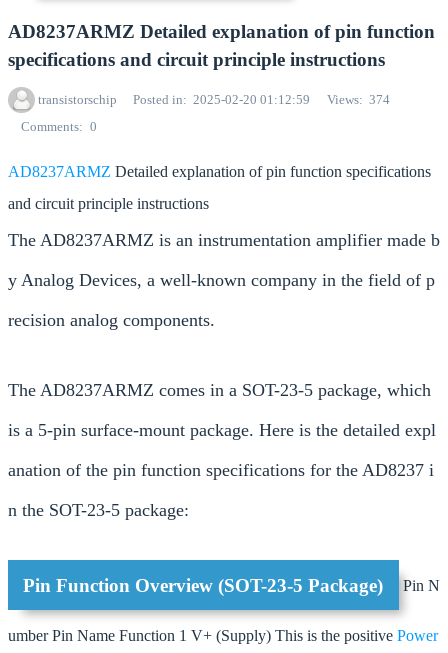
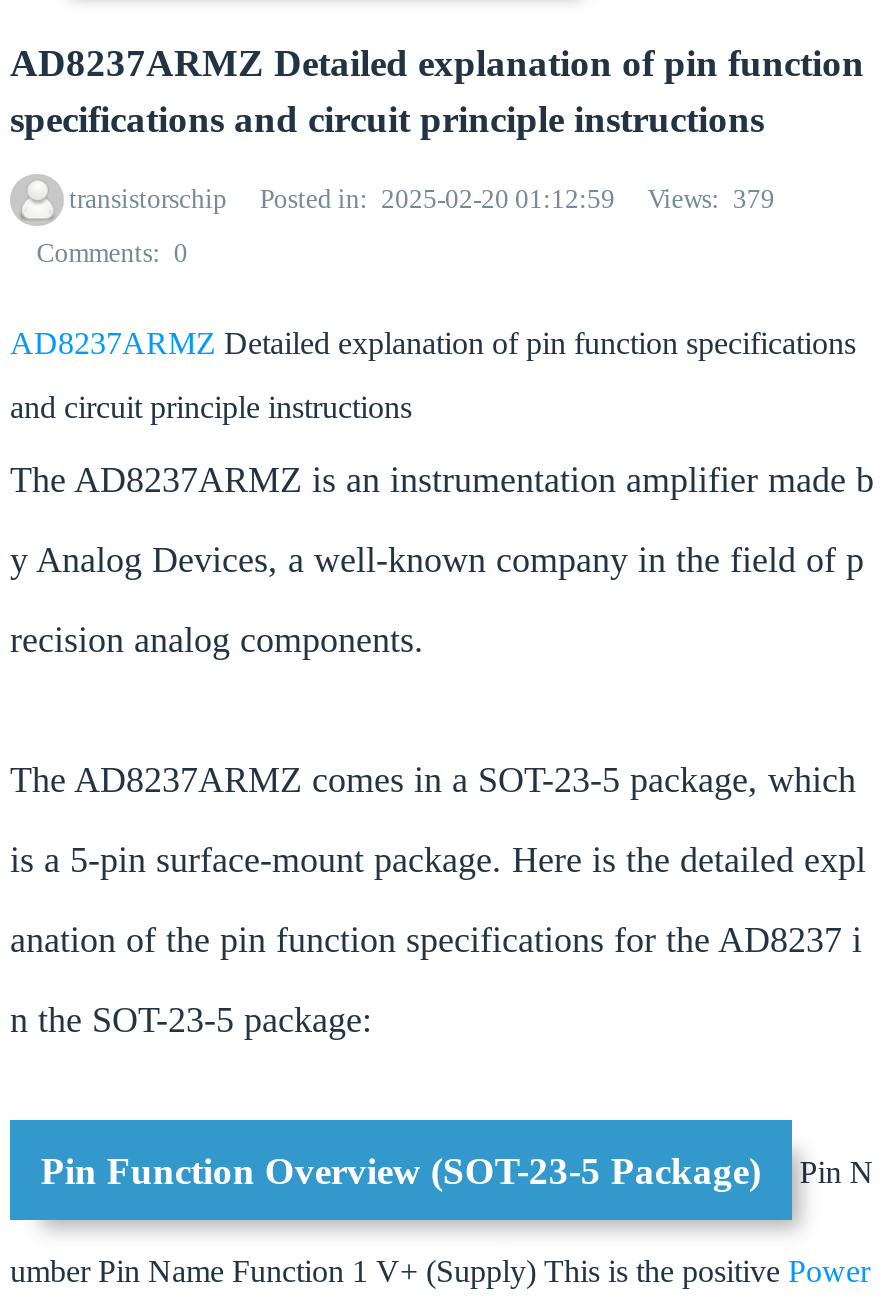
[37,92,390,107] transistorschip Posted in 2025-02-20 01:12:59 Views 374 -> [69,185,775,215] transistorschip Posted in 2025-02-20 01:12:59 Views 379

